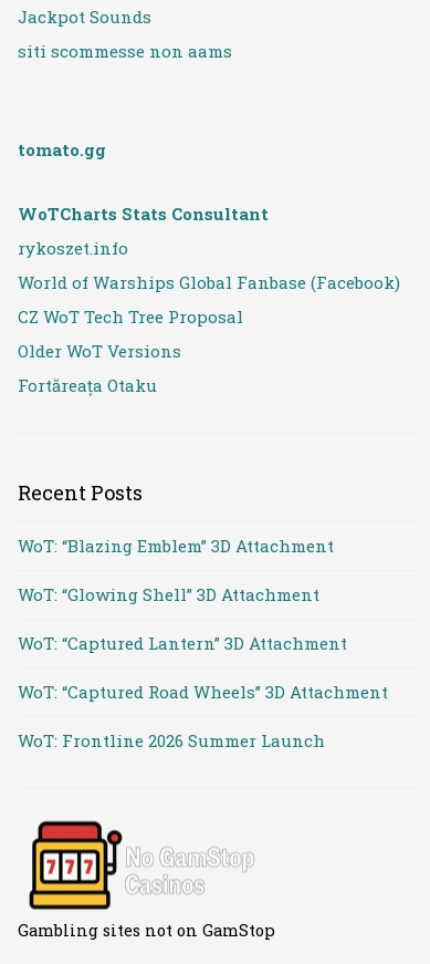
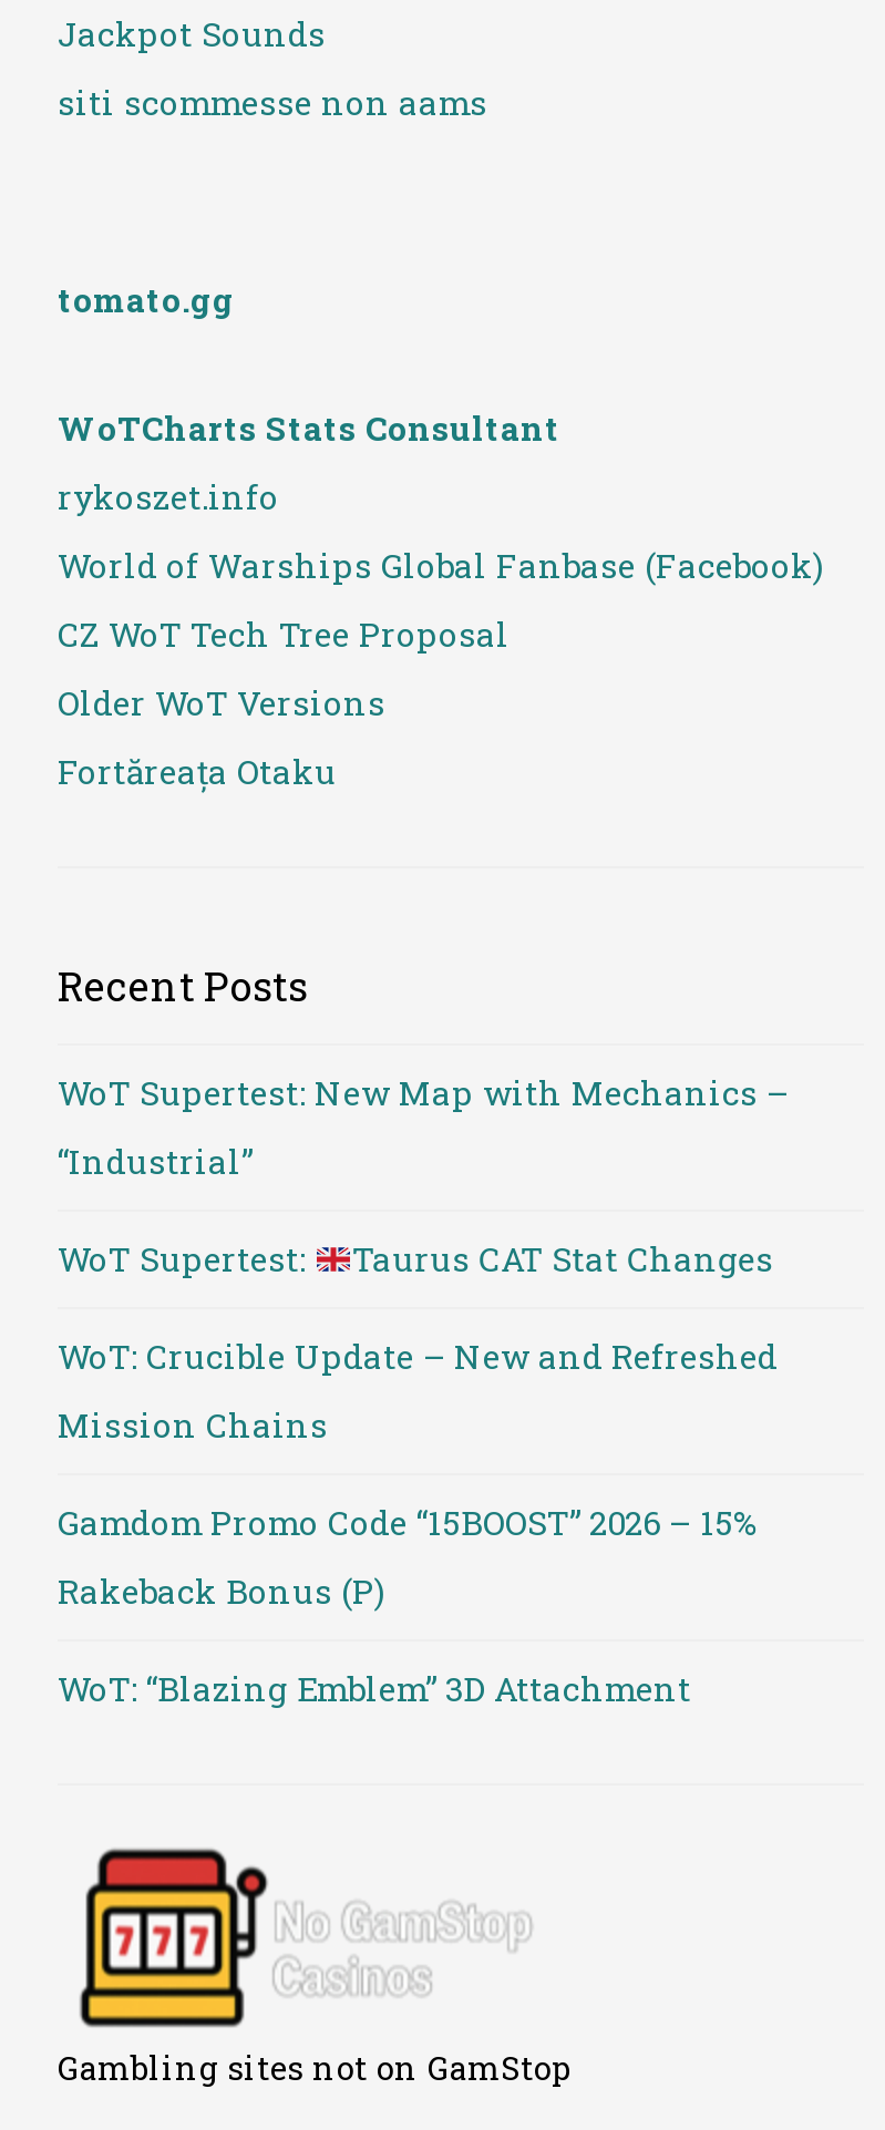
none -> [58,1071,789,1614] WoT Supertest: New Map with Mechanics – | “Industrial” | WoT Supertest: | Taurus CAT Stat Changes | WoT: Crucible Update – New and Refreshed | Mission Chains | Gamdom Promo Code “15BOOST” 2026 – 15% | Rakeback Bonus (P)
moved [18,535,334,557] -> [58,1667,691,1711]: WoT: “Blazing Emblem” 3D Attachment
[18,584,388,752] WoT: “Glowing Shell” 3D Attachment | WoT: “Captured Lantern” 3D Attachment | WoT: “Captured Road Wheels” 3D Attachment | WoT: Frontline 2026 Summer Launch -> none

